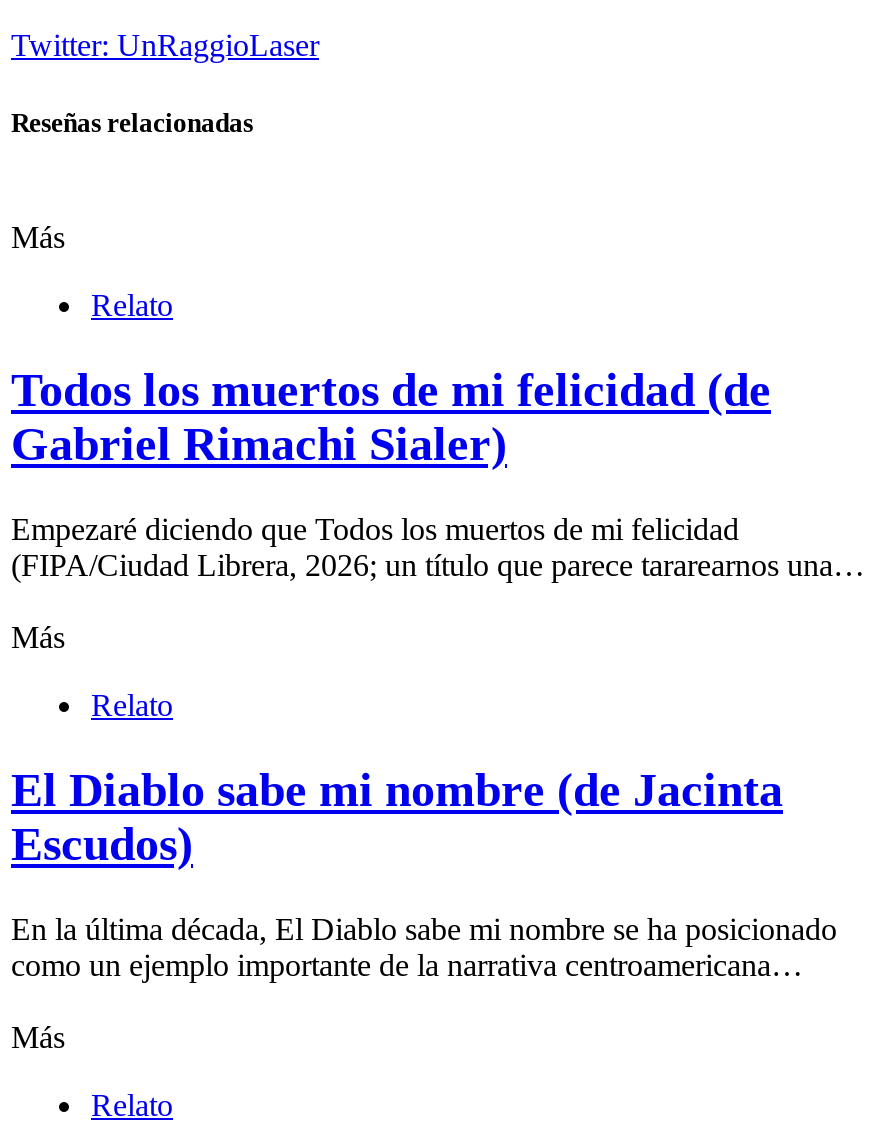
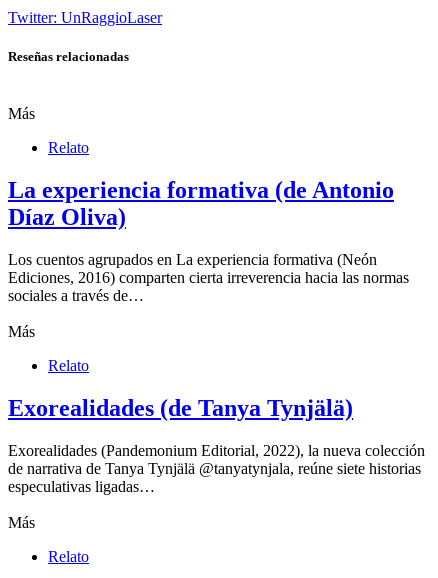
[11,364,771,470] Todos los muertos de mi felicidad (de | Gabriel Rimachi Sialer) -> [8,177,394,230] La experiencia formativa (de Antonio | Díaz Oliva)
[11,511,865,581] Empezaré diciendo que Todos los muertos de mi felicidad | (FIPA/Ciudad Librera, 2026; un título que parece tararearnos una… -> [8,251,409,304] Los cuentos agrupados en La experiencia formativa (Neón | Ediciones, 2016) comparten cierta irreverencia hacia las normas | sociales a través de…
[11,763,783,869] El Diablo sabe mi nombre (de Jacinta | Escudos) -> [8,395,353,421] Exorealidades (de Tanya Tynjälä)
[11,911,837,981] En la última década, El Diablo sabe mi nombre se ha posicionado | como un ejemplo importante de la narrativa centroamericana… -> [8,441,425,494] Exorealidades (Pandemonium Editorial, 2022), la nueva colección | de narrativa de Tanya Tynjälä @tanyatynjala, reúne siete historias | especulativas ligadas…

